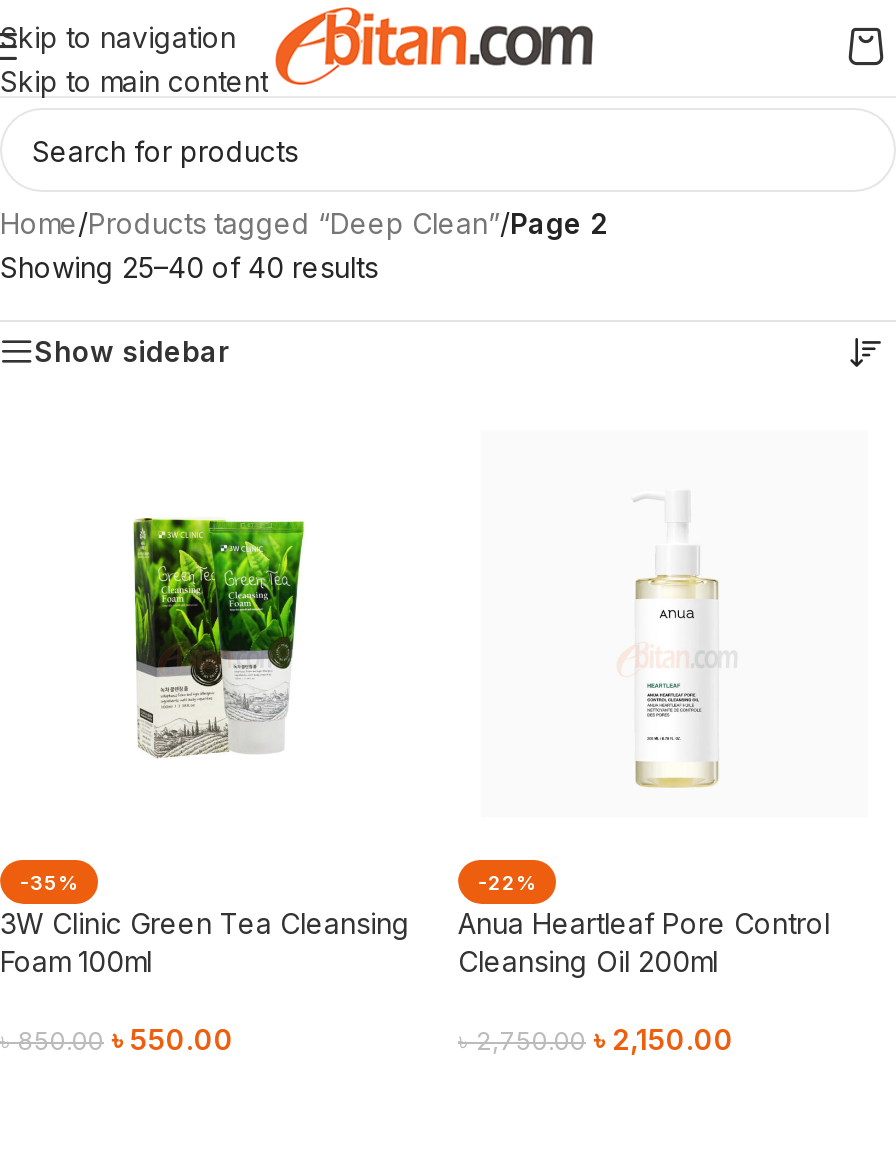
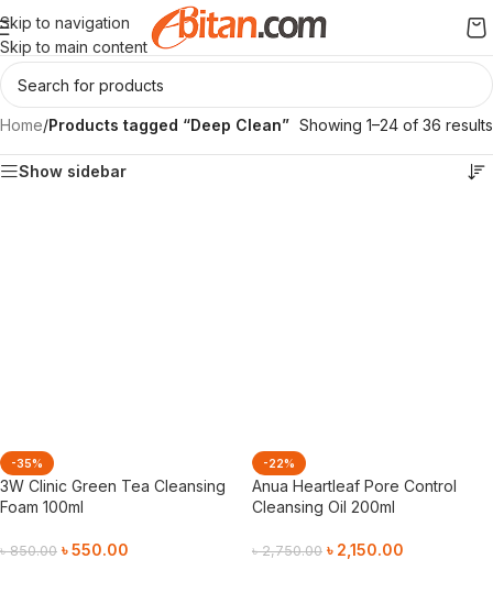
[0,206,608,284] Home / Products tagged “Deep Clean”/Page 2 | Showing 25–40 of 40 results -> [0,116,493,134] Home/Products tagged “Deep Clean” Showing 1–24 of 36 results
[132,516,306,760] [image] -> none
[620,546,720,790] [image] -> none

